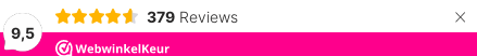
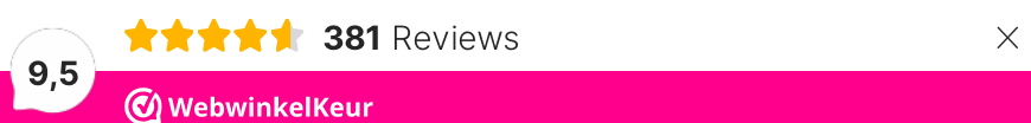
[146,7,238,25] 379 Reviews -> [323,15,519,56] 381 Reviews

